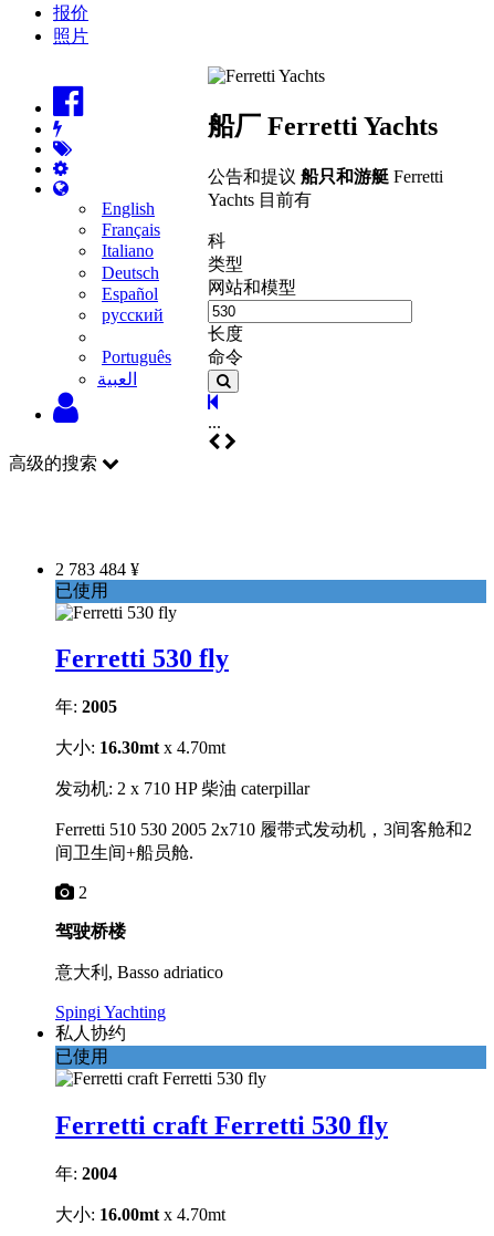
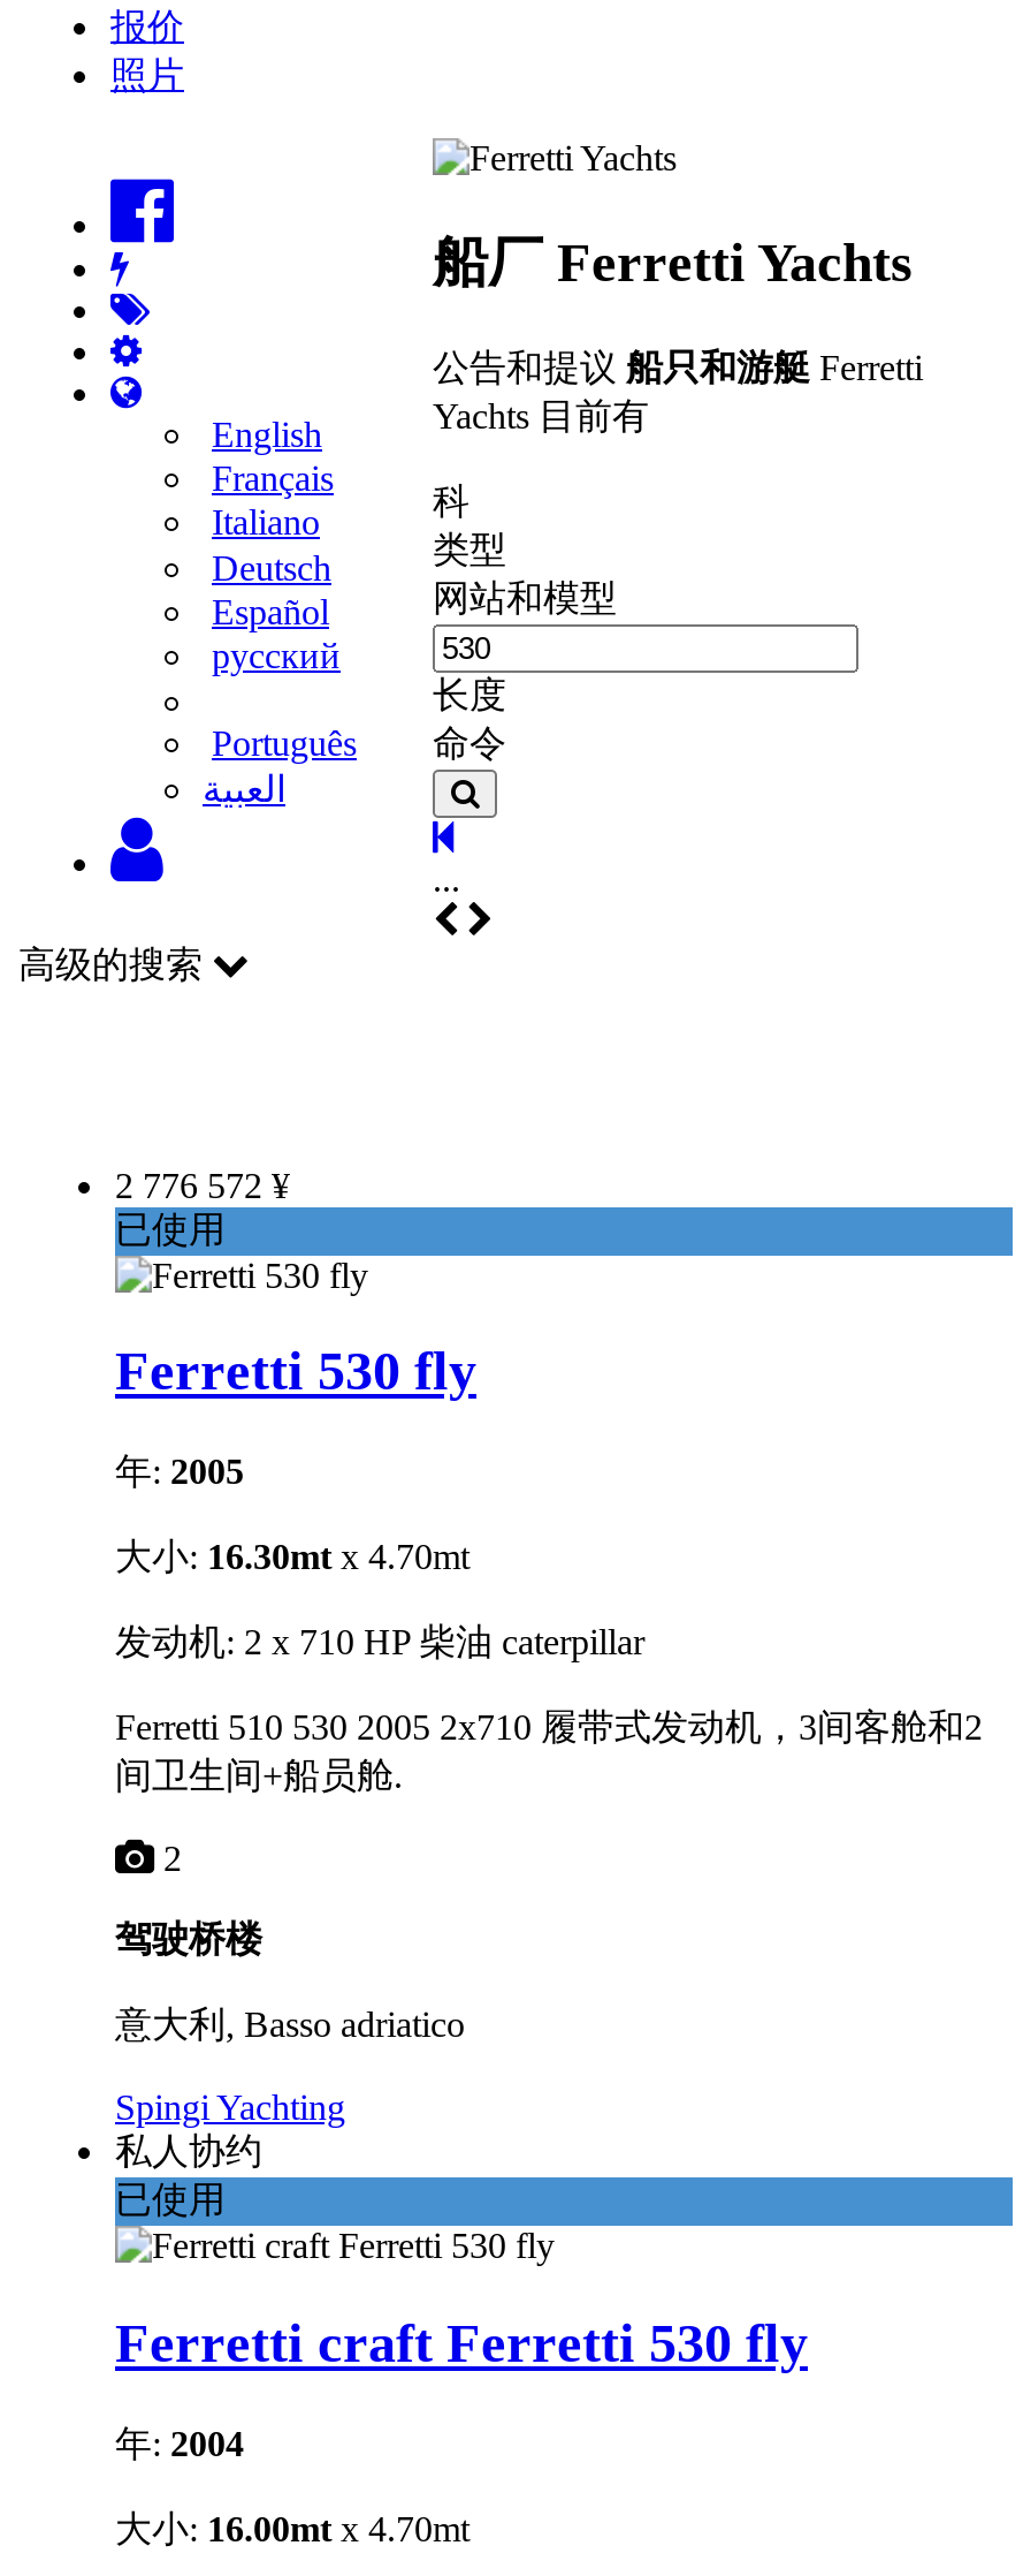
[55,559,139,578] 2 783 484 ¥ -> [115,1165,290,1204] 2 776 572 ¥

